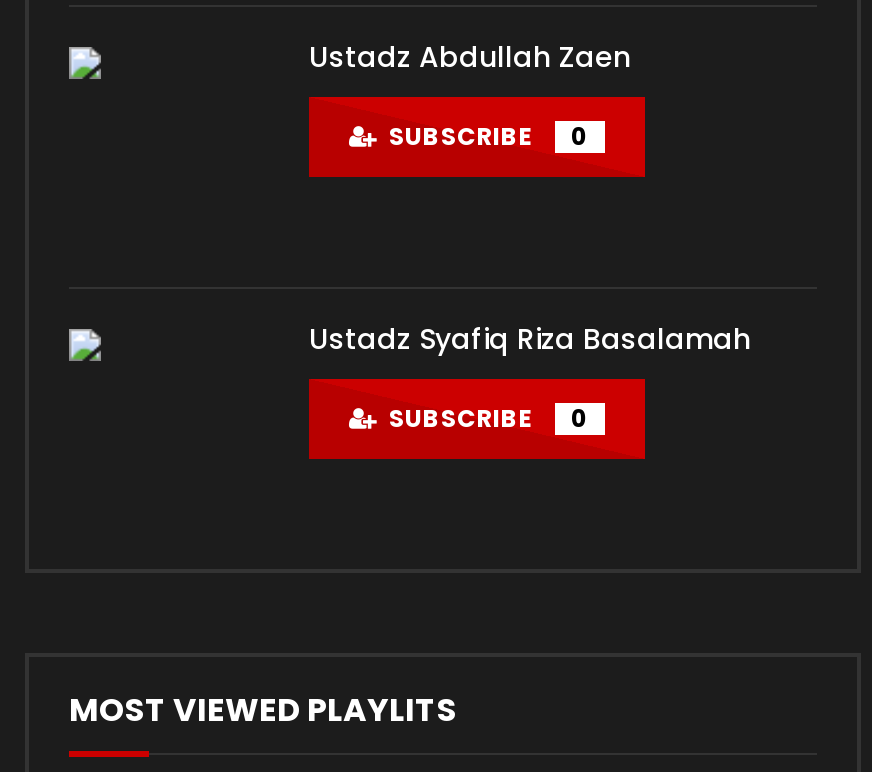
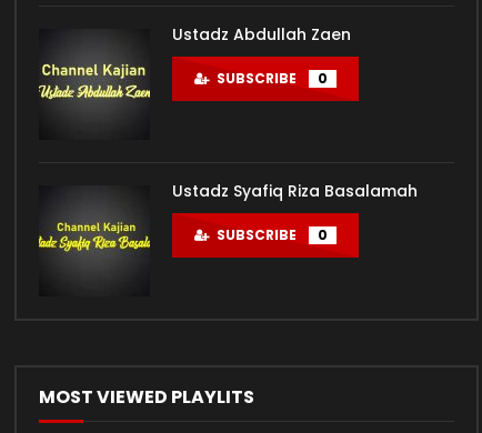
none -> [38,29,151,117] [image]
none -> [38,185,151,273] [image]

